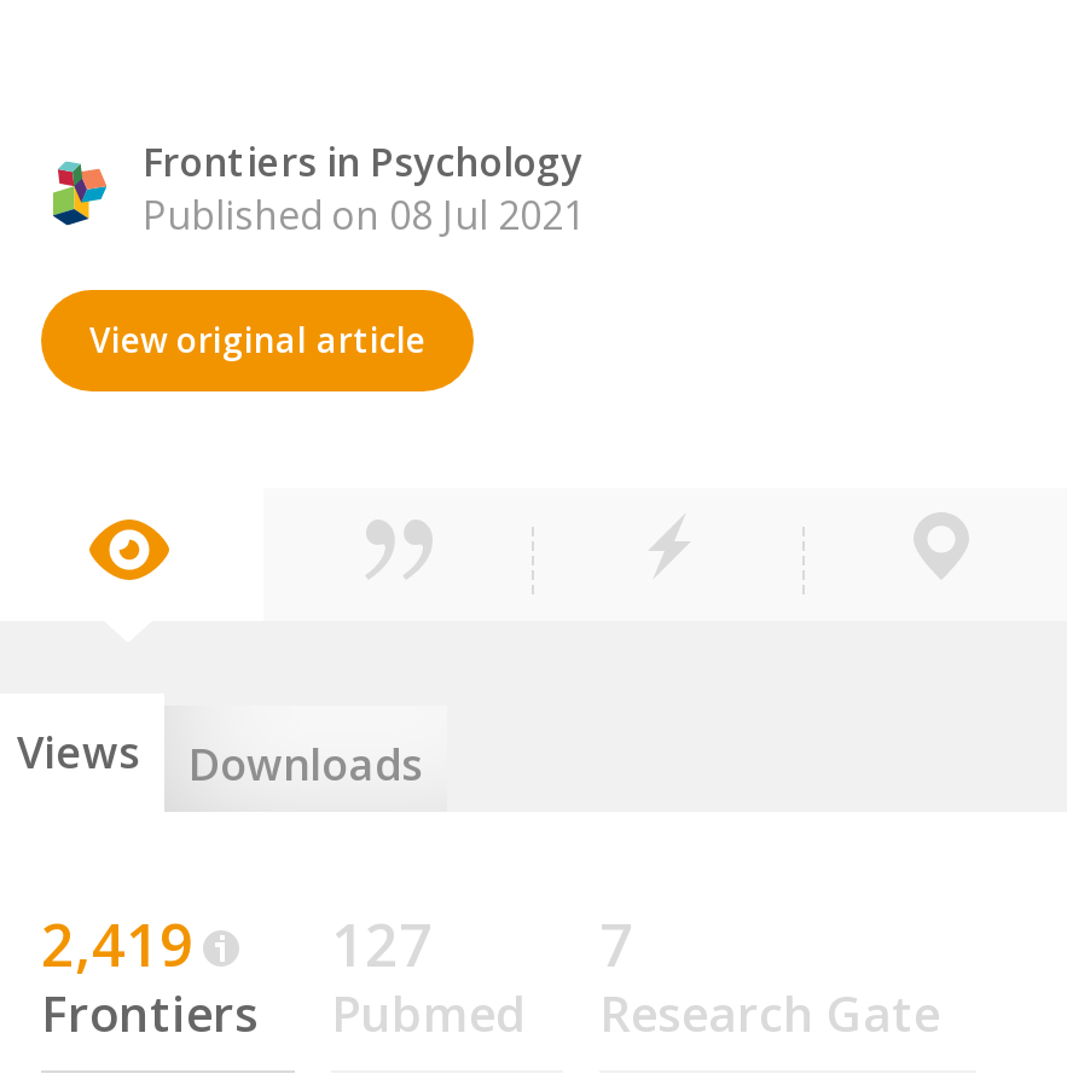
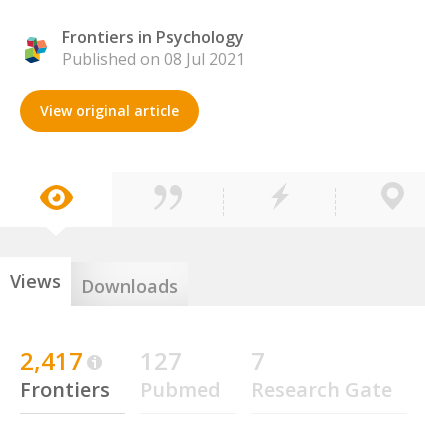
[41,904,193,983] 2,419 -> [20,344,83,377] 2,417

